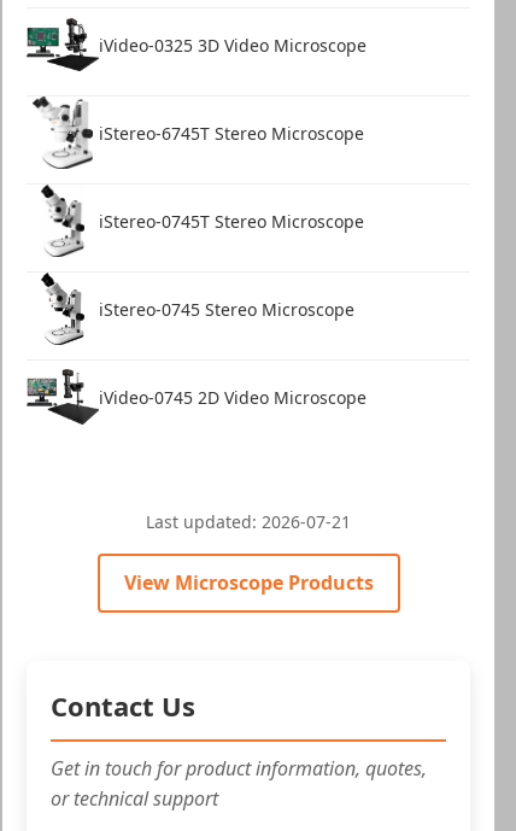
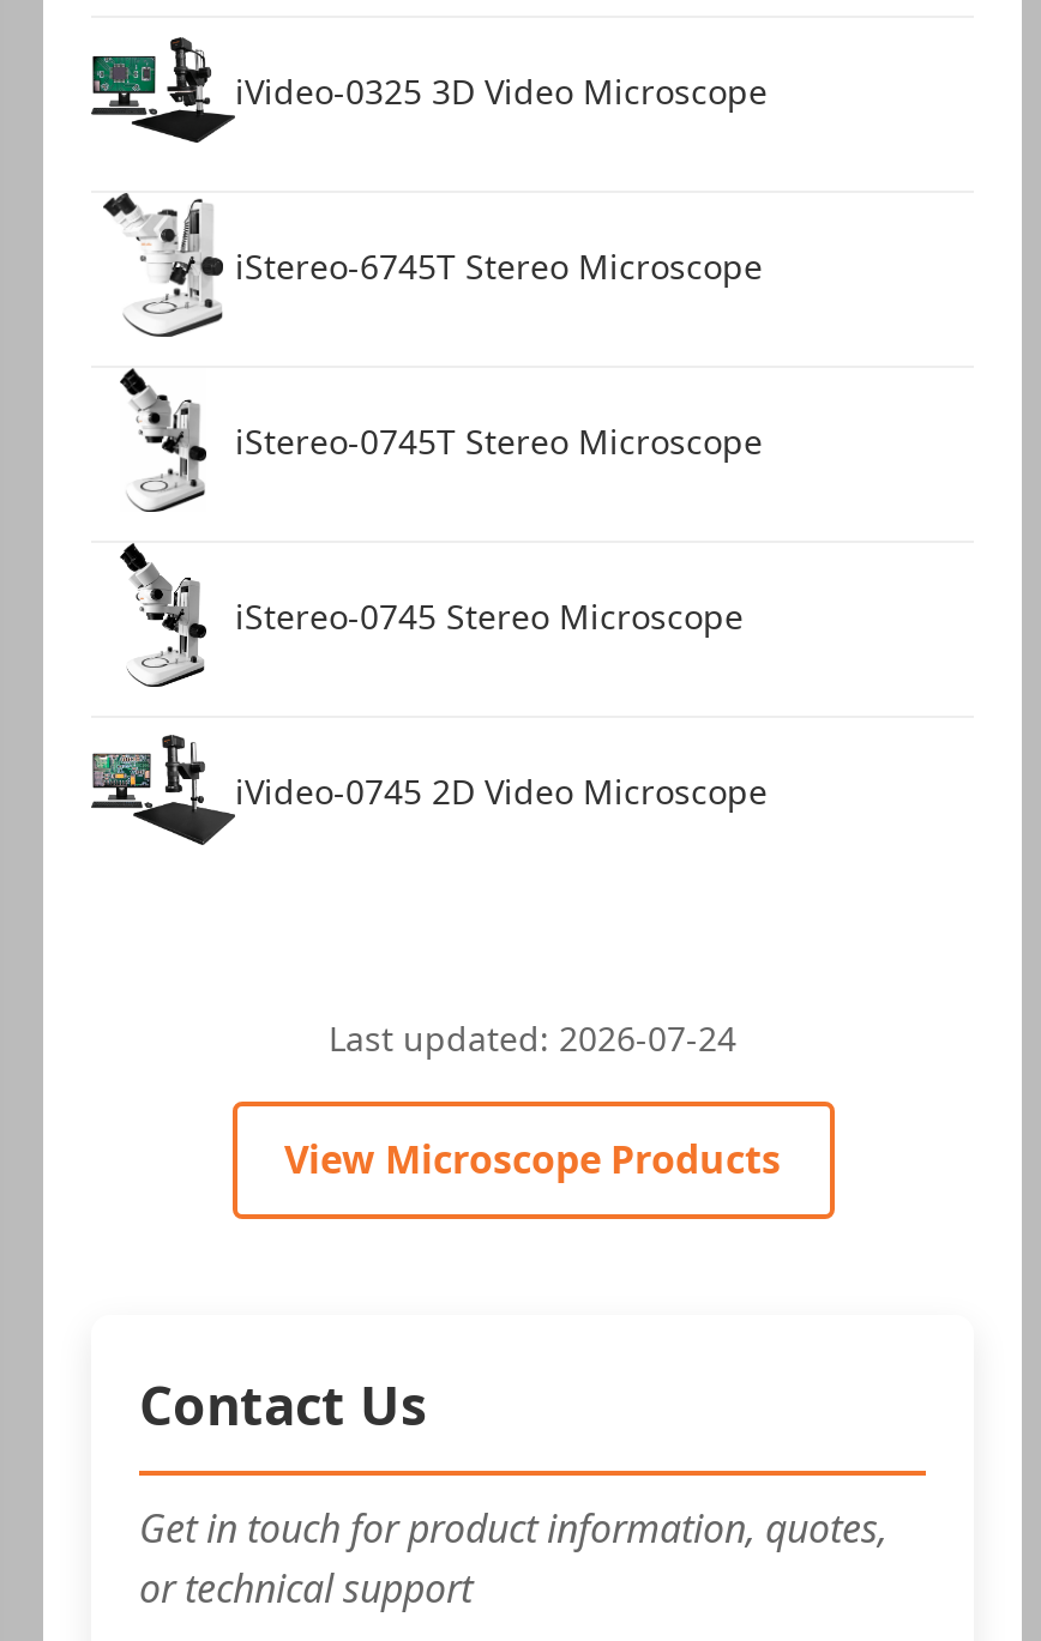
[146,510,351,533] Last updated: 2026-07-21 -> [329,1016,736,1061] Last updated: 2026-07-24

